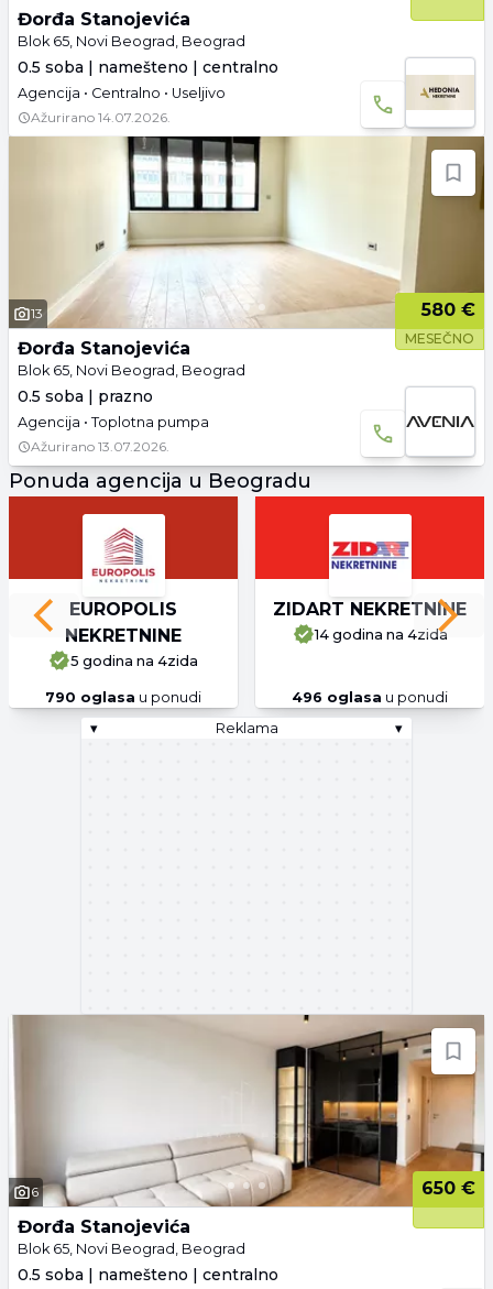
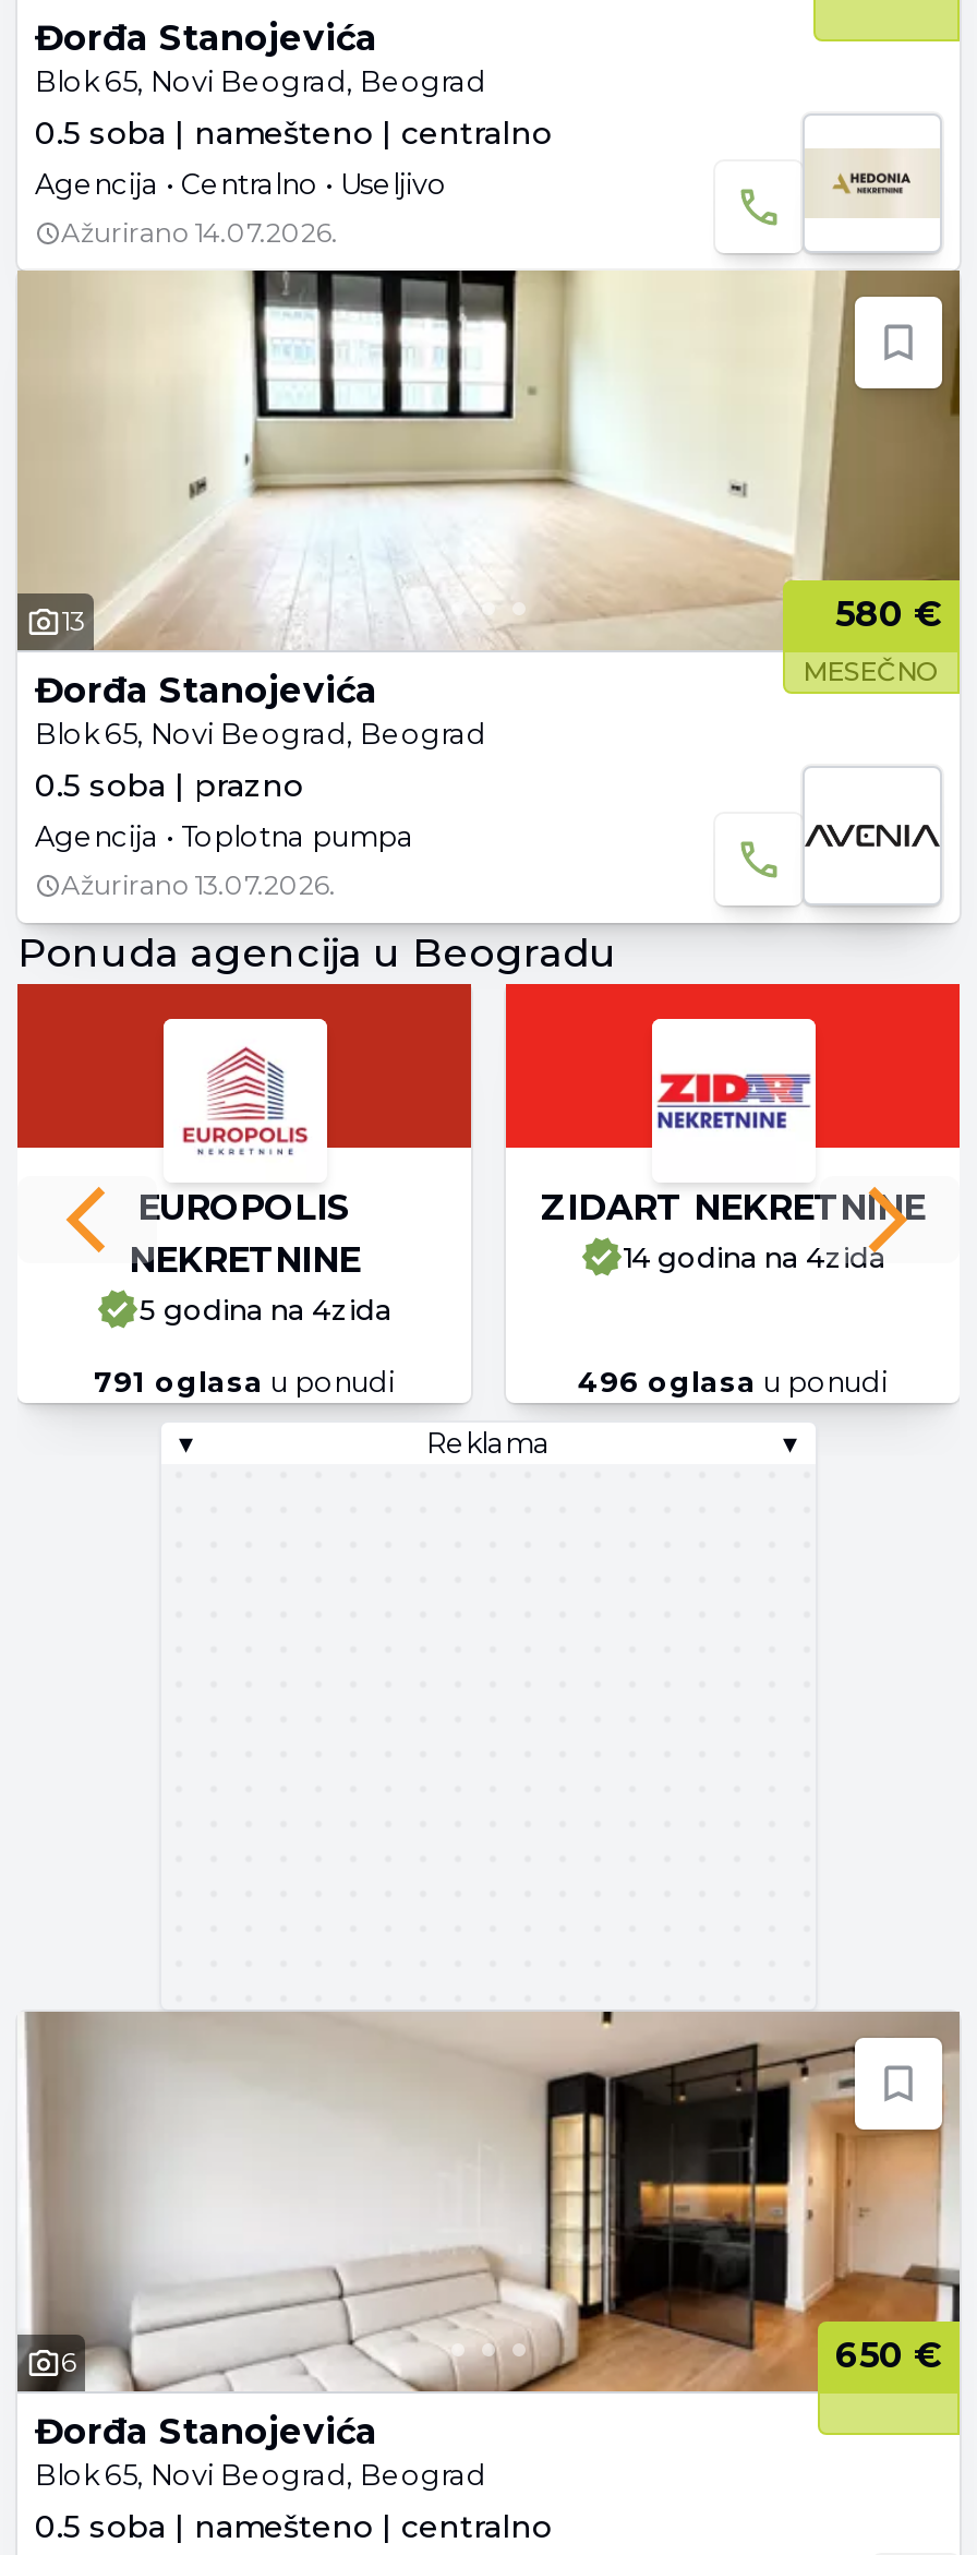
[45,689,201,706] 790 oglasa u ponudi -> [94,1366,395,1399] 791 oglasa u ponudi

